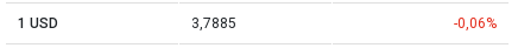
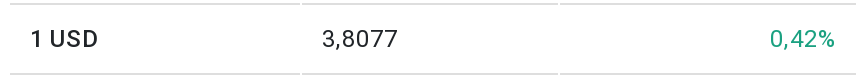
[191,15,236,32] 3,7885 -> [322,25,398,53] 3,8077
[454,15,497,32] -0,06% -> [770,25,836,53] 0,42%

